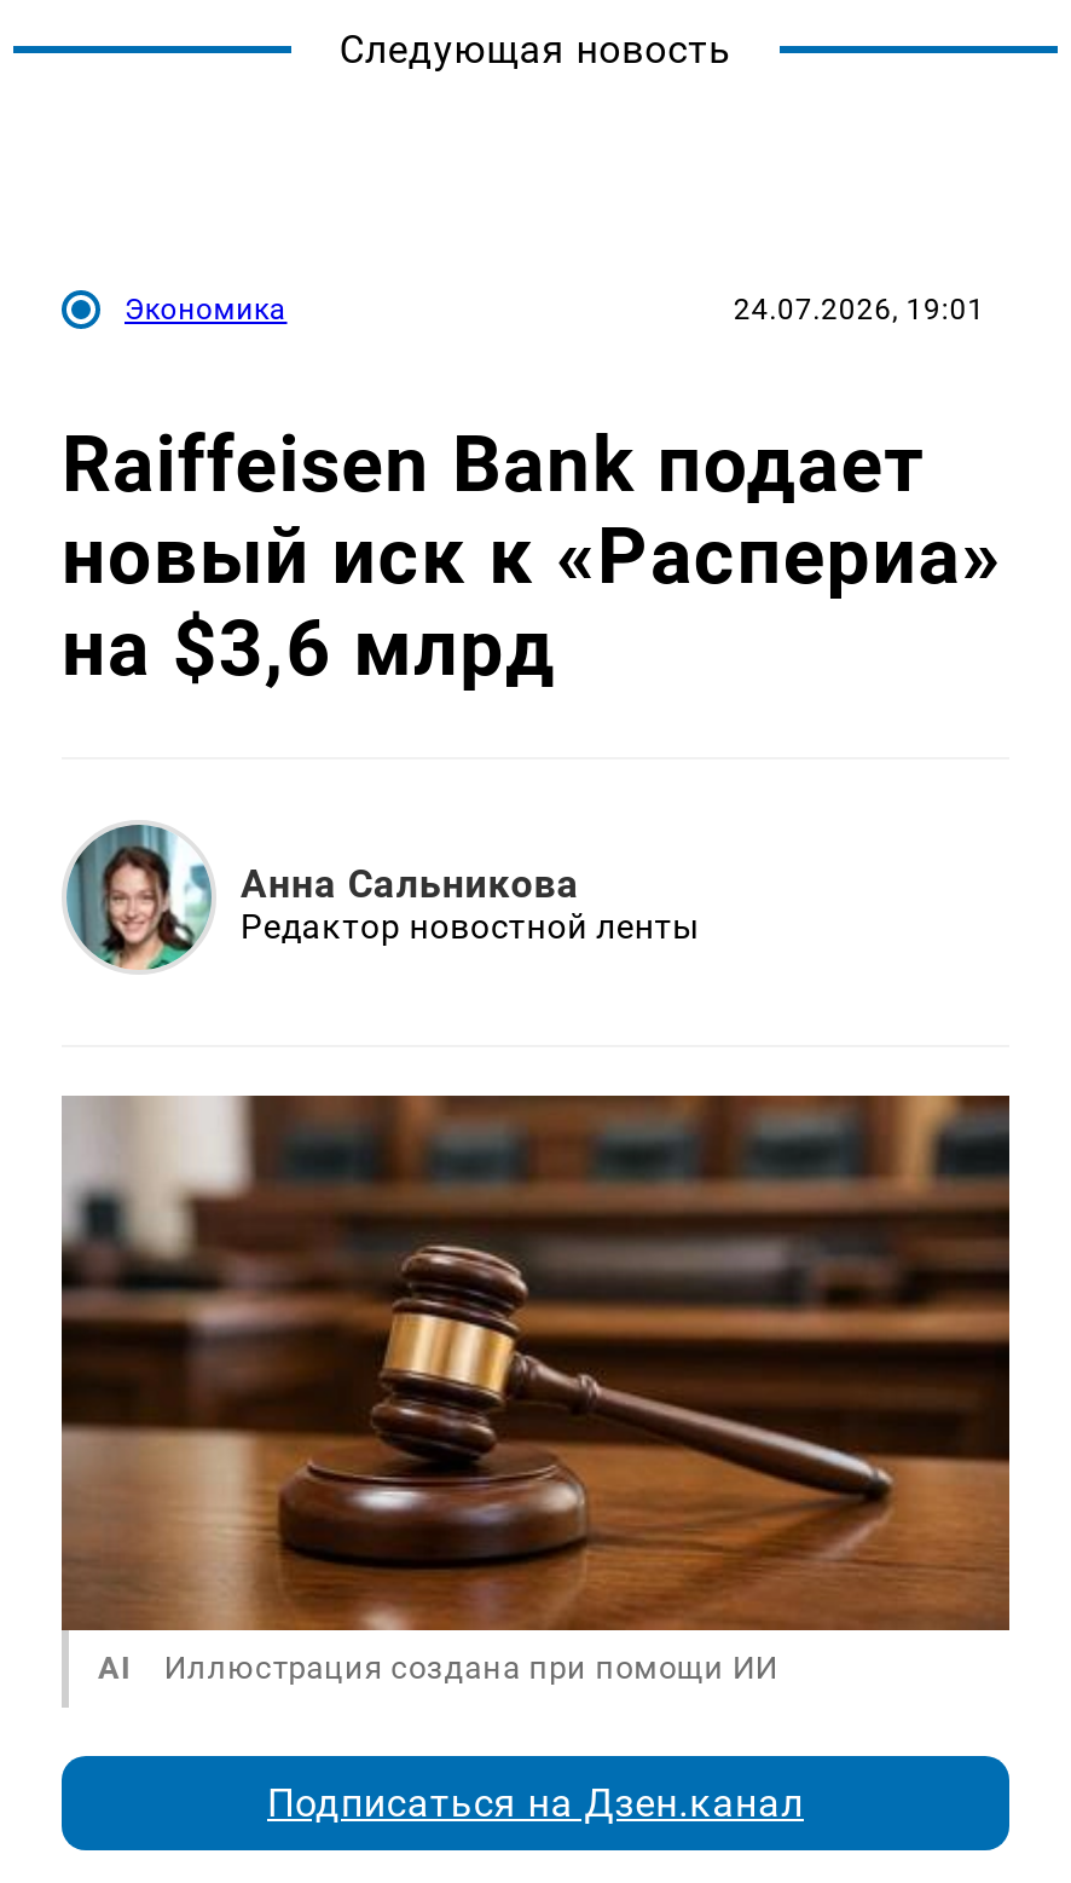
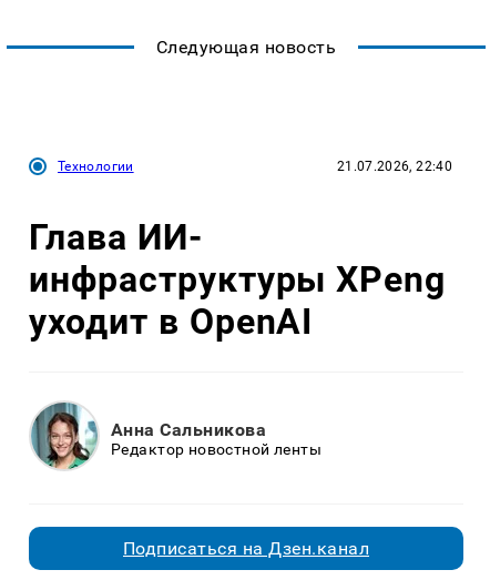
[125,293,985,327] Экономика | 24.07.2026, 19:01 -> [58,159,452,174] Технологии | 21.07.2026, 22:40
[62,417,1002,693] Raiffeisen Bank подает | новый иск к «Распериа» | на $3,6 млрд -> [29,216,446,342] Глава ИИ- | инфраструктуры XPeng | уходит в OpenAI
[59,1093,1012,1700] [image] | AI | Иллюстрация создана при помощи ИИ -> none

